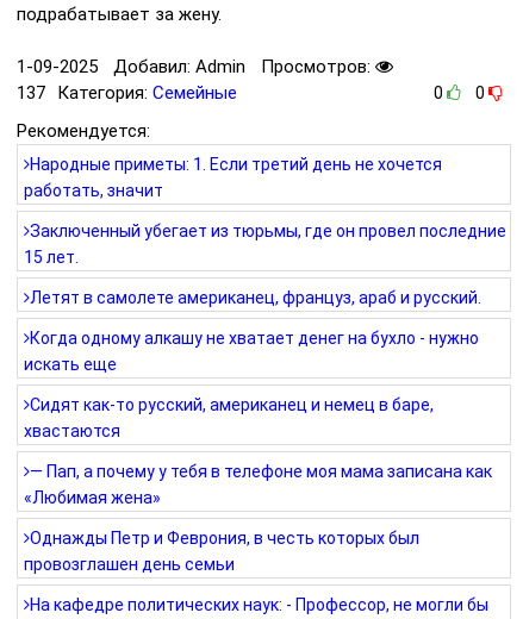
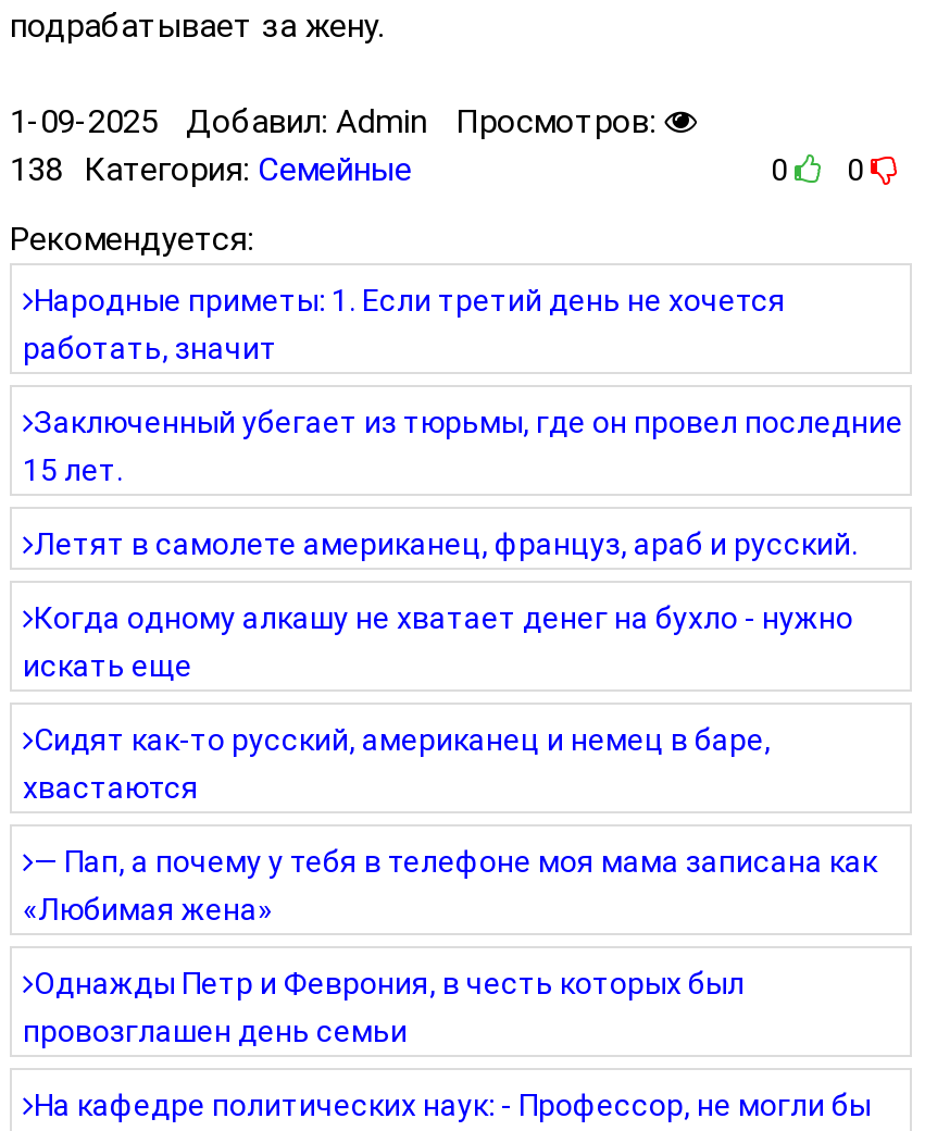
[17,82,237,104] 137 Категория: Семейные -> [10,150,412,189] 138 Категория: Семейные

